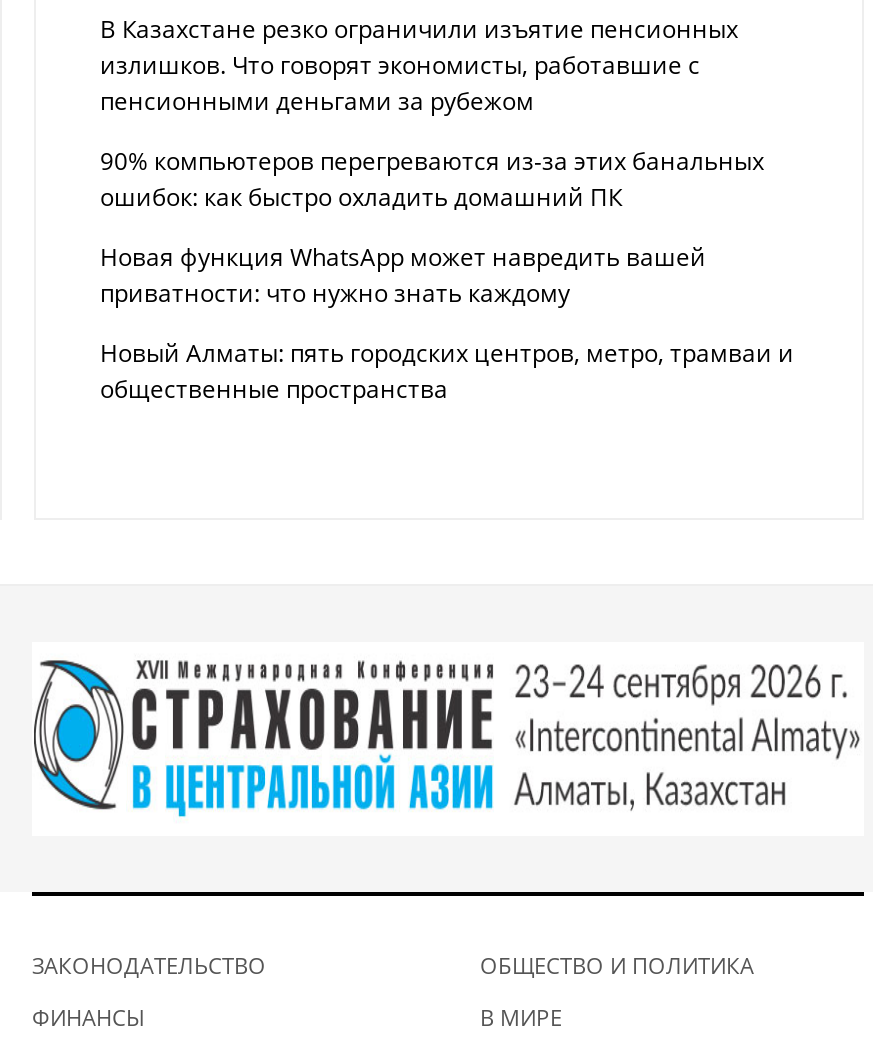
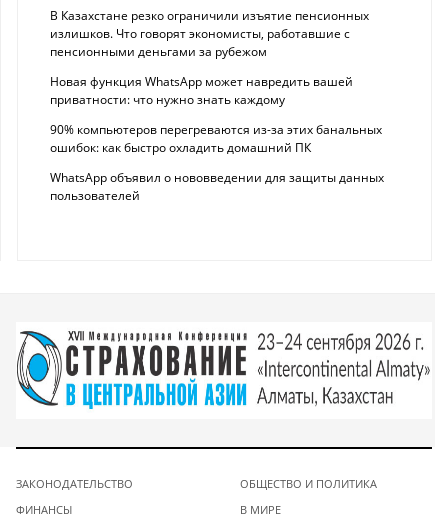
moved [100,144,764,214] -> [50,121,382,156]: 90% компьютеров перегреваются из-за этих банальных | ошибок: как быстро охладить домашний ПК
moved [100,240,706,310] -> [50,73,353,108]: Новая функция WhatsApp может навредить вашей | приватности: что нужно знать каждому
[100,336,794,406] Новый Алматы: пять городских центров, метро, трамваи и | общественные пространства -> [50,169,384,204] WhatsApp объявил о нововведении для защиты данных | пользователей

